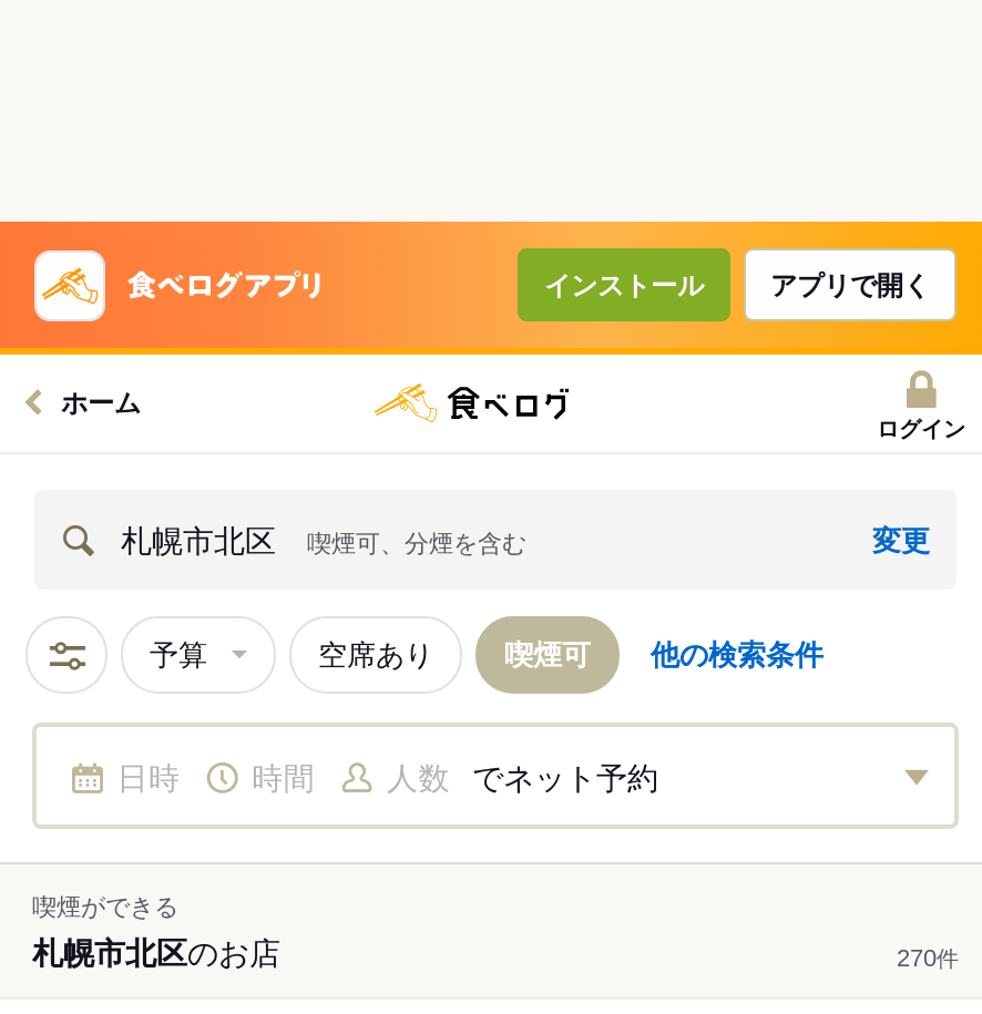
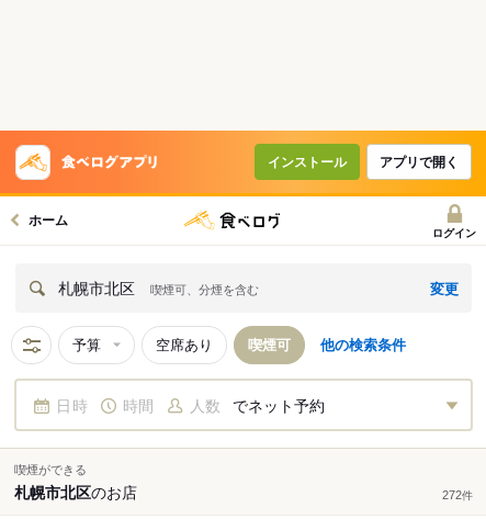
[897,945,959,972] 270件 -> [442,489,473,502] 272件

